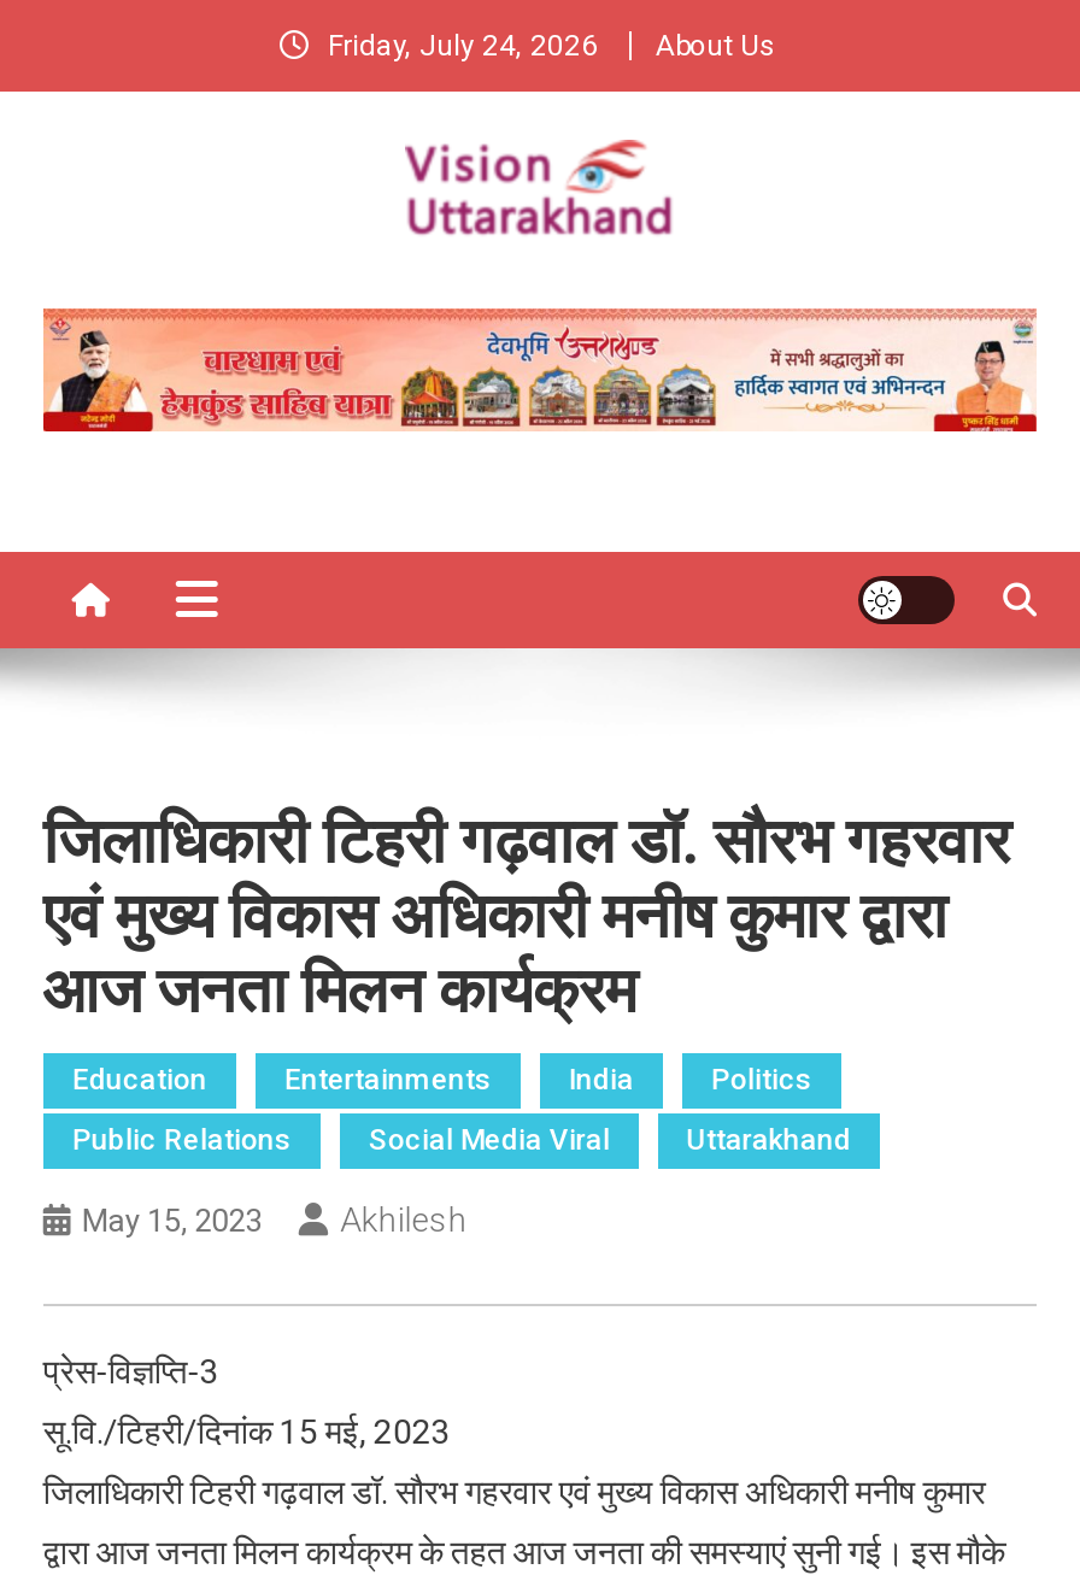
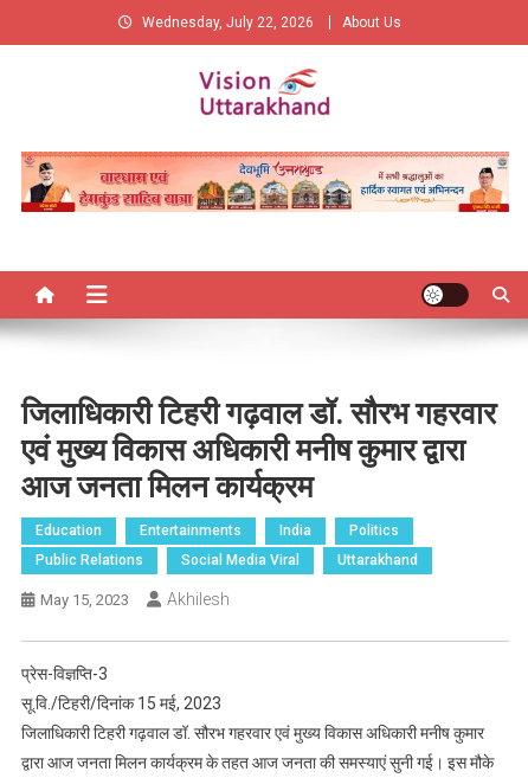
[328,29,598,63] Friday, July 24, 2026 -> [141,14,313,31] Wednesday, July 22, 2026

